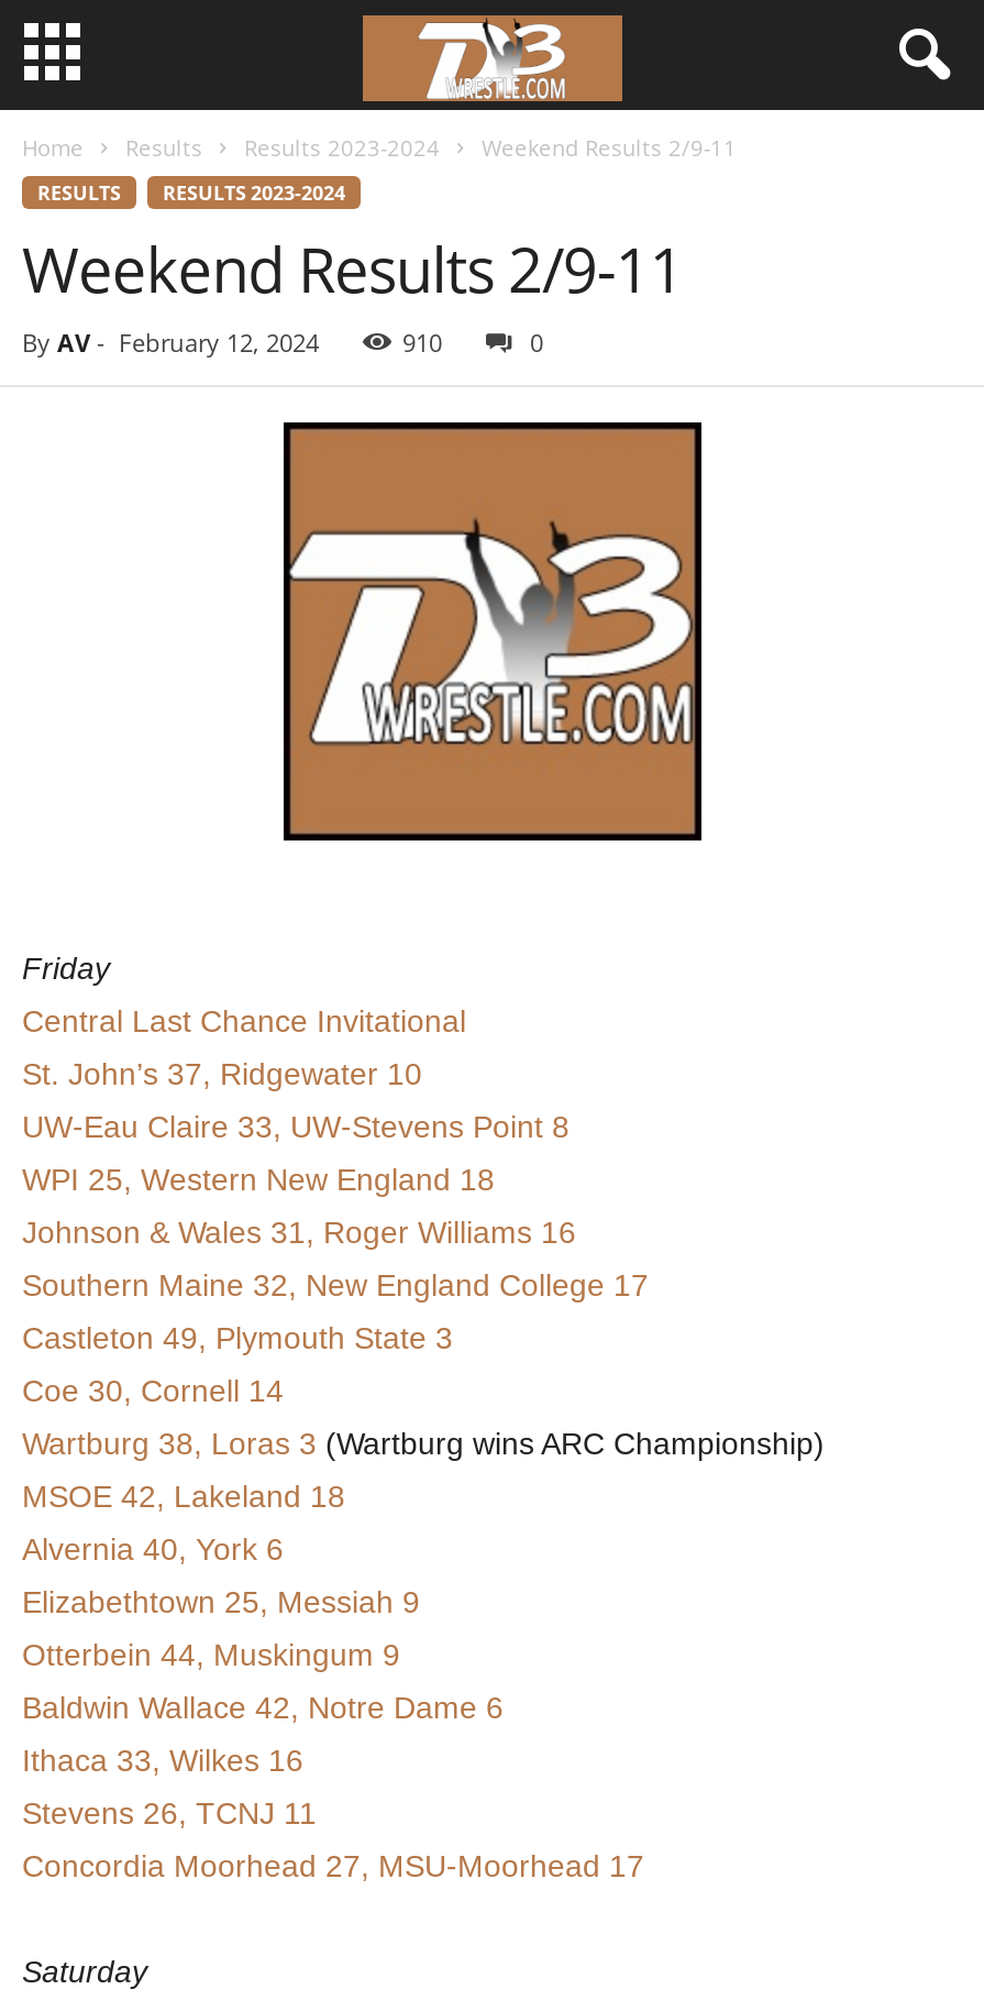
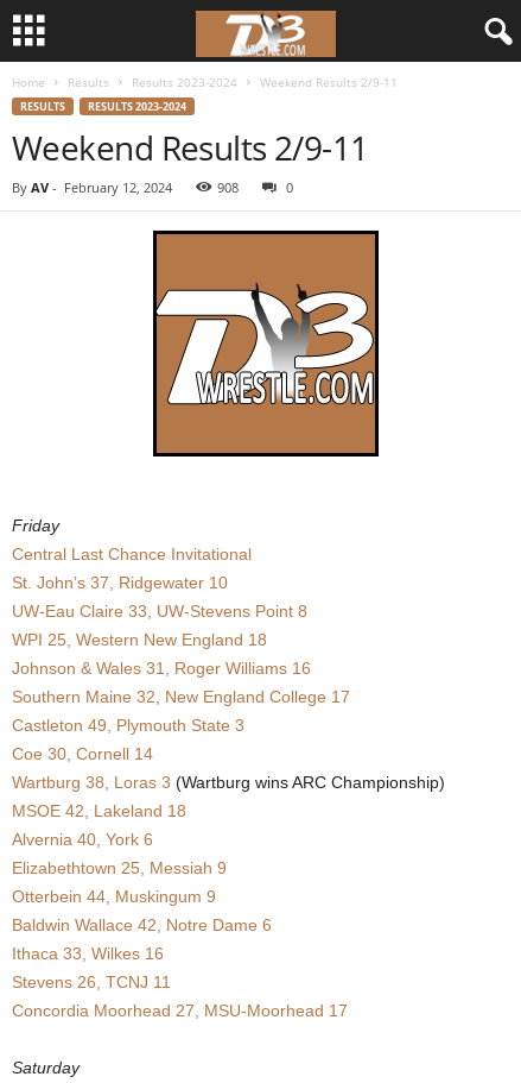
[402,326,442,359] 910 -> [217,178,239,196] 908

